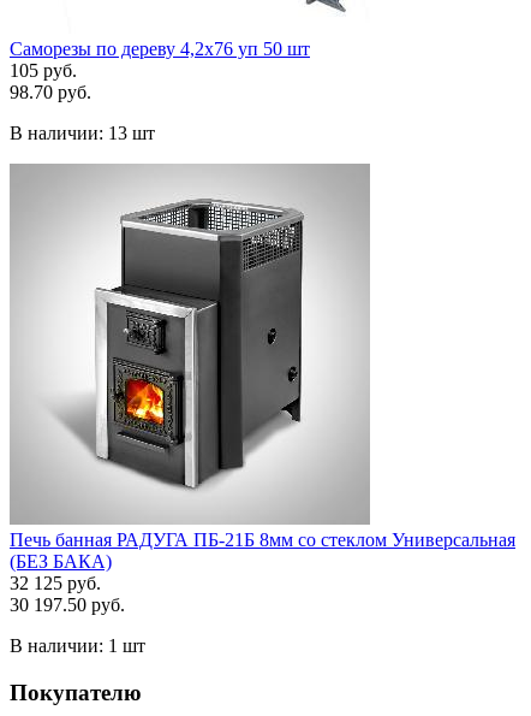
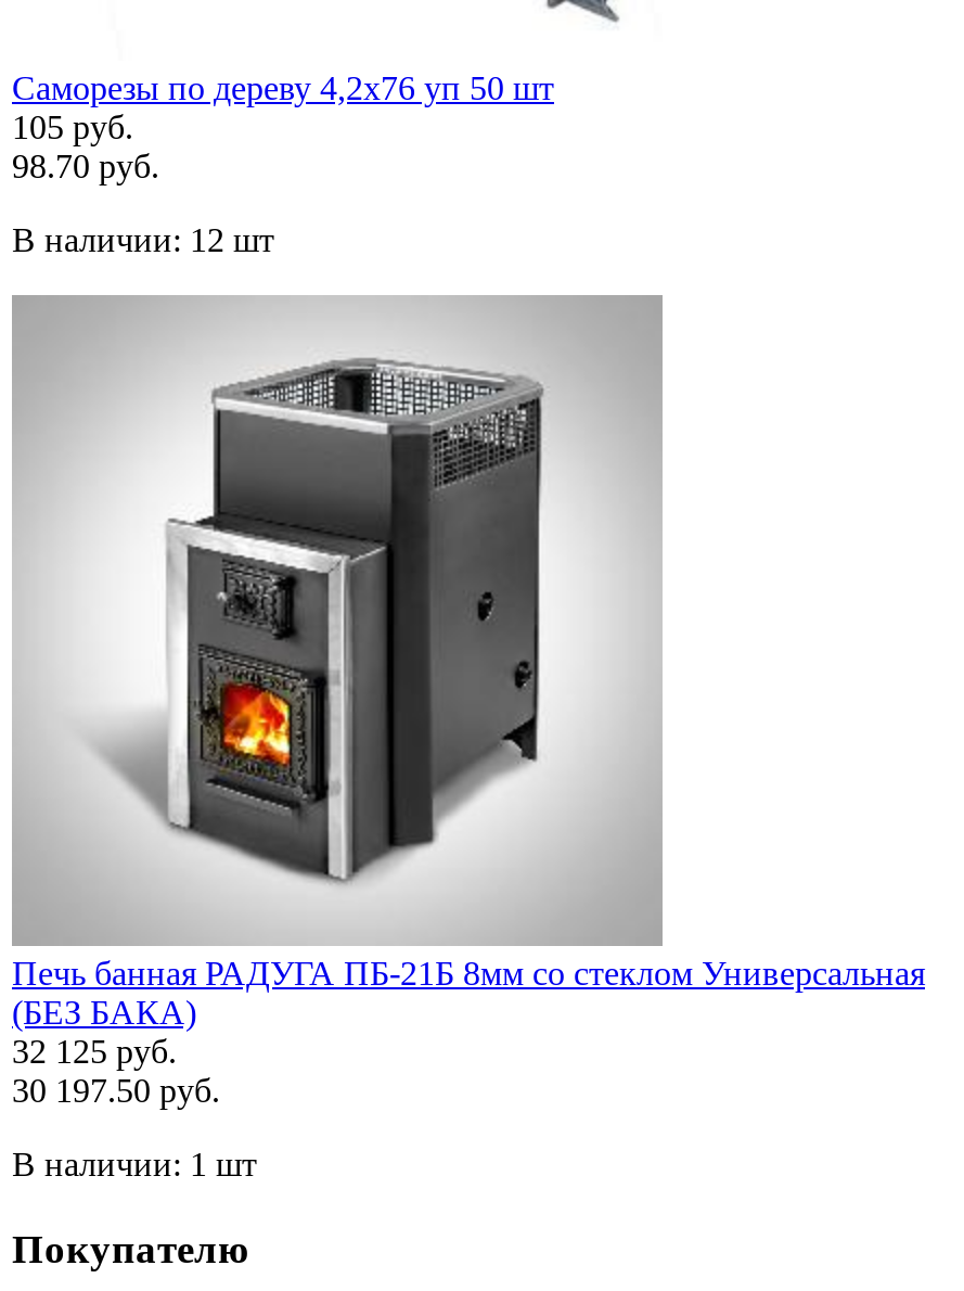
[10,123,155,143] В наличии: 13 шт -> [12,221,274,258] В наличии: 12 шт

